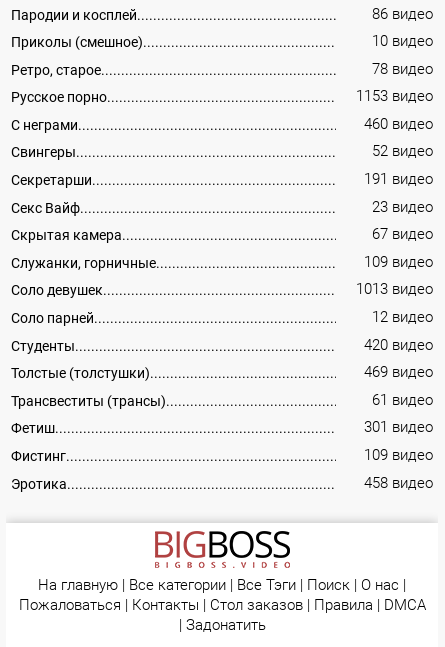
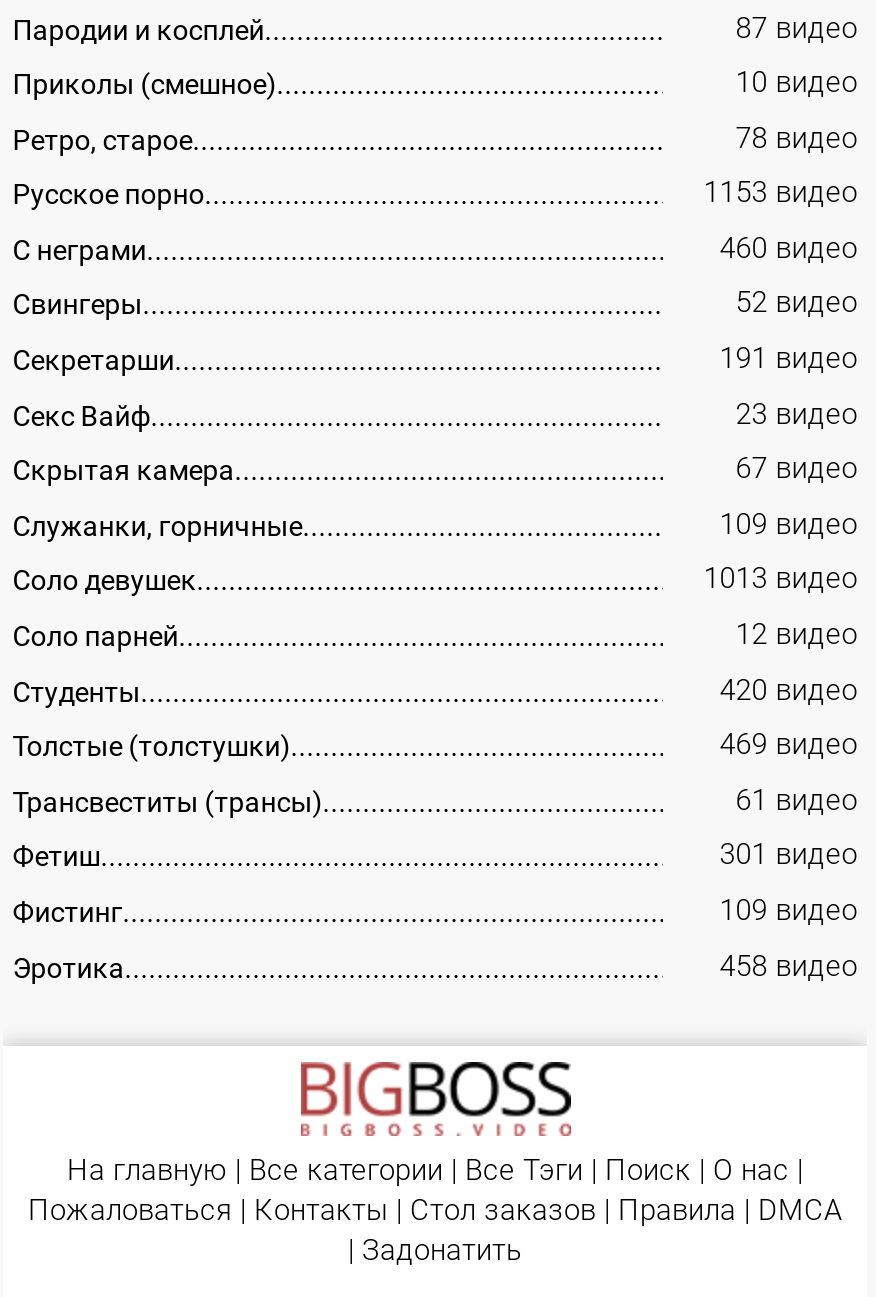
[372,5,433,22] 86 видео -> [736,11,858,45] 87 видео

